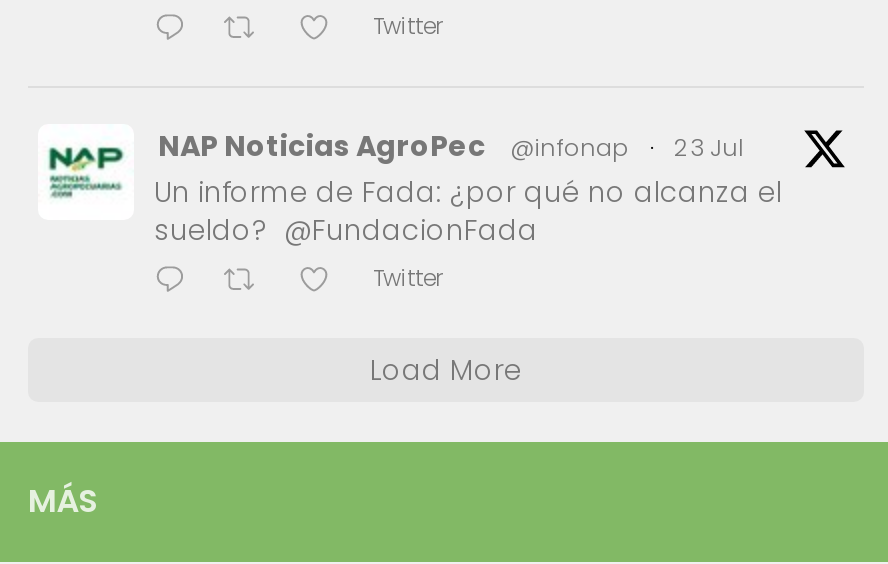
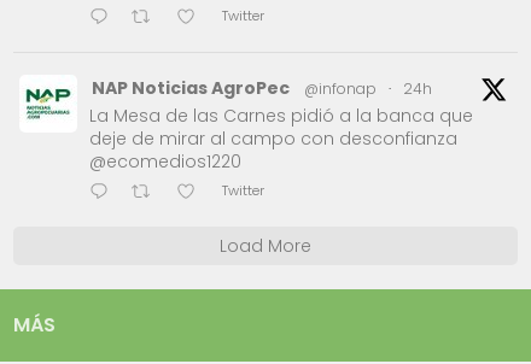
[154,130,782,250] 23 Jul | Un informe de Fada: ¿por qué no alcanza el | sueldo? @FundacionFada -> [89,78,473,173] 24h | La Mesa de las Carnes pidió a la banca que | deje de mirar al campo con desconfianza | @ecomedios1220

